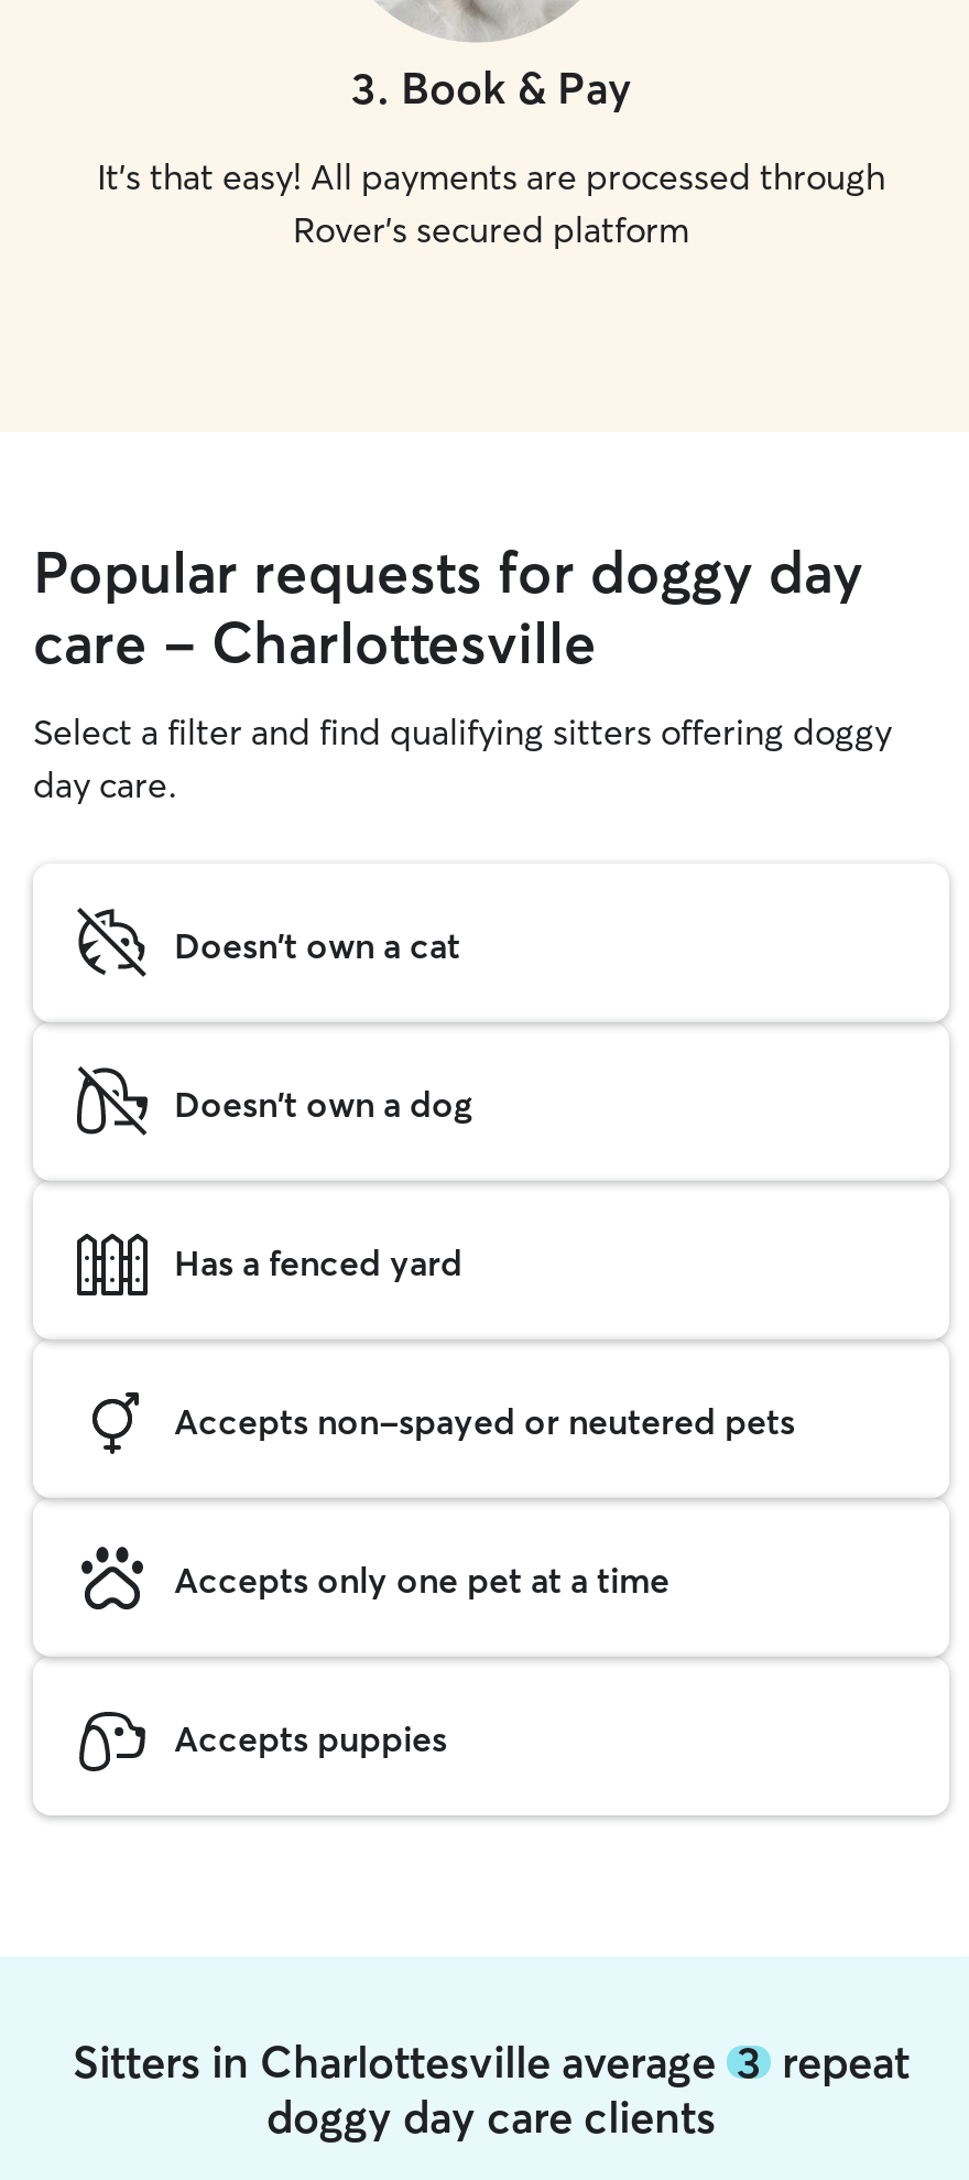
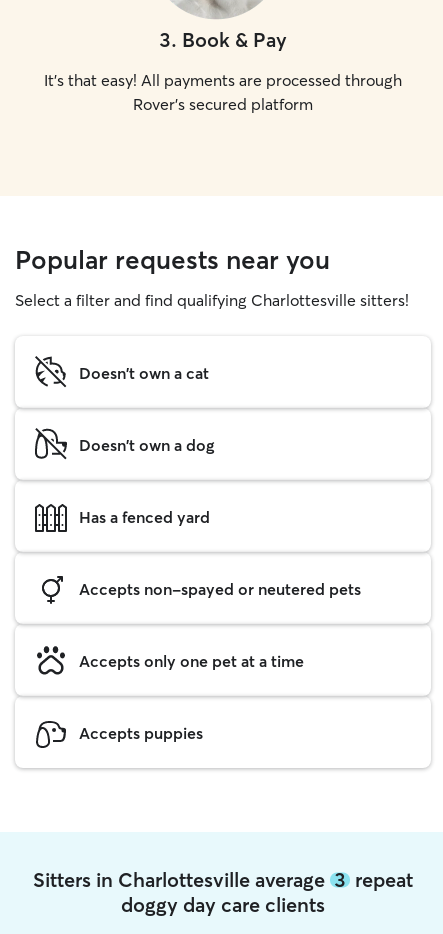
[33,538,892,806] Popular requests for doggy day | care - Charlottesville | Select a filter and find qualifying sitters offering doggy | day care. -> [15,244,409,310] Popular requests near you | Select a filter and find qualifying Charlottesville sitters!

